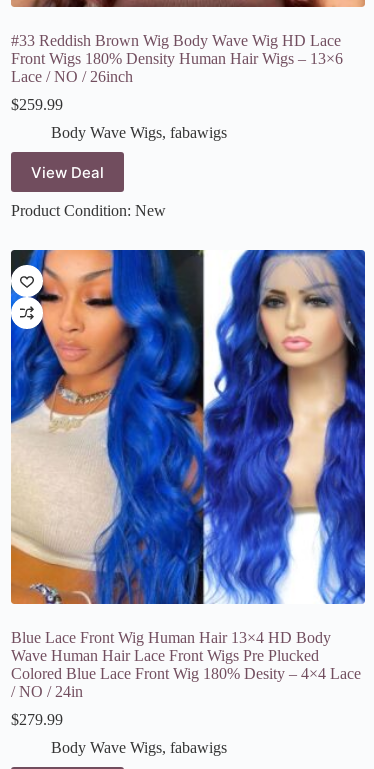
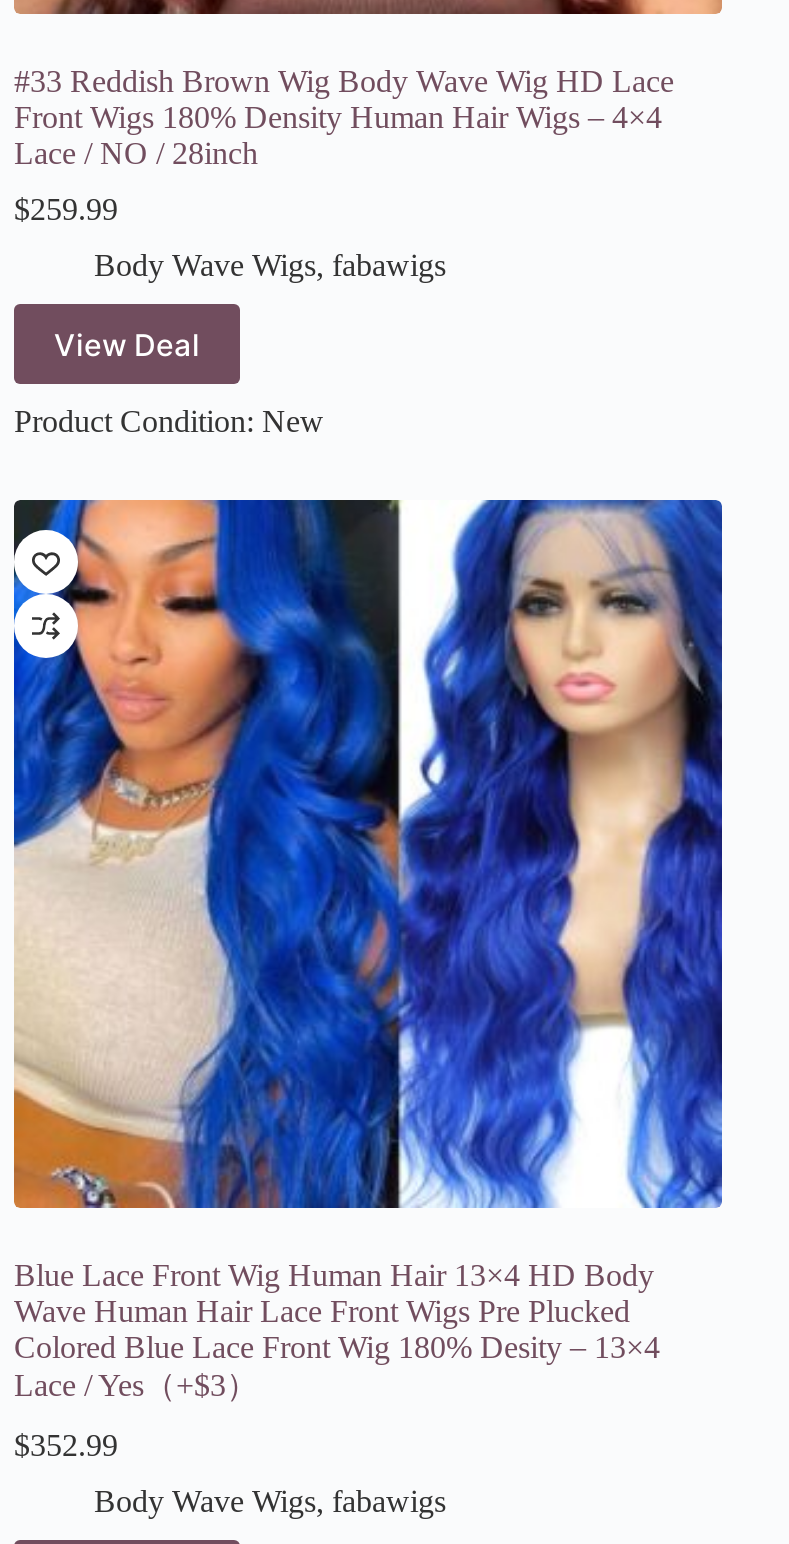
[11,50,343,67] Front Wigs 180% Density Human Hair Wigs – 13×6 -> [14,100,662,134] Front Wigs 180% Density Human Hair Wigs – 4×4
[11,68,133,85] Lace / NO / 26inch -> [14,136,258,170] Lace / NO / 28inch
[11,665,361,700] Colored Blue Lace Front Wig 180% Desity – 4×4 Lace | / NO / 24in -> [14,1331,660,1403] Colored Blue Lace Front Wig 180% Desity – 13×4 | Lace / Yes（+$3）
[11,711,63,728] $279.99 -> [14,1429,118,1463] $352.99

